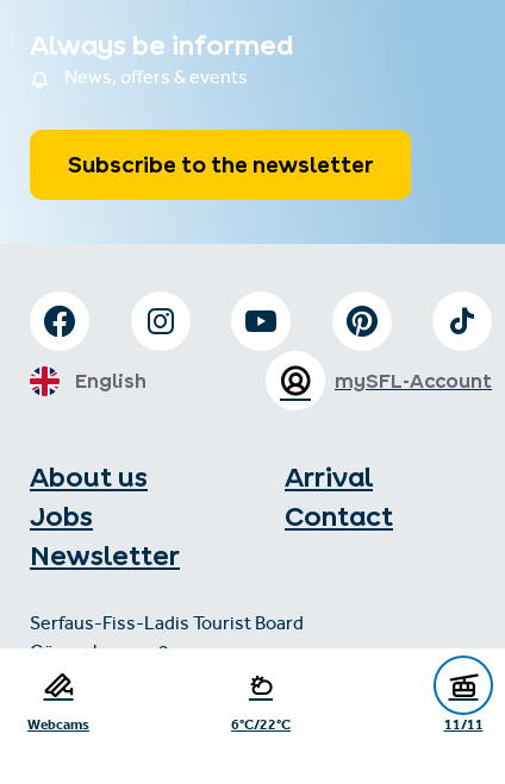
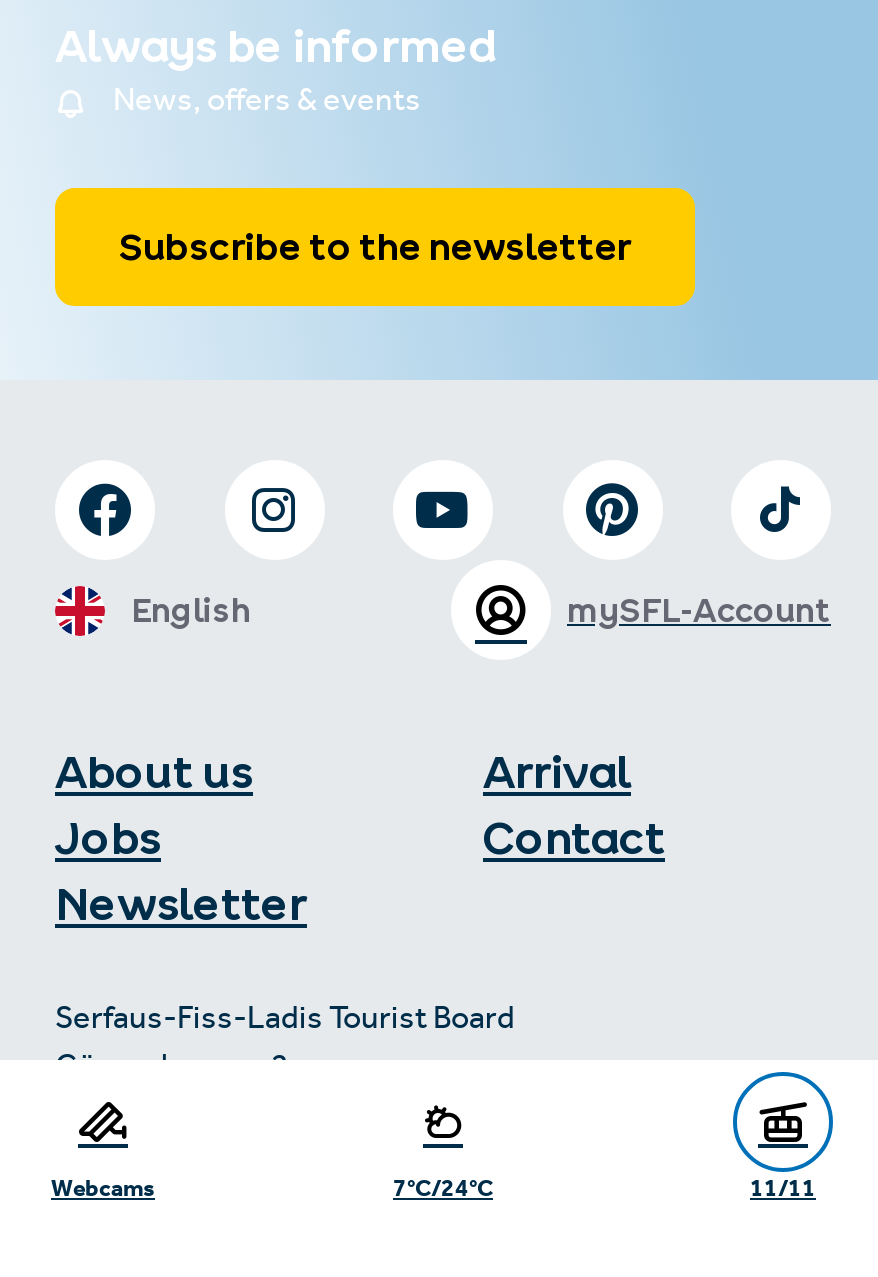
[231,711,291,739] 6°C/22°C -> [393,1166,493,1212] 7°C/24°C

